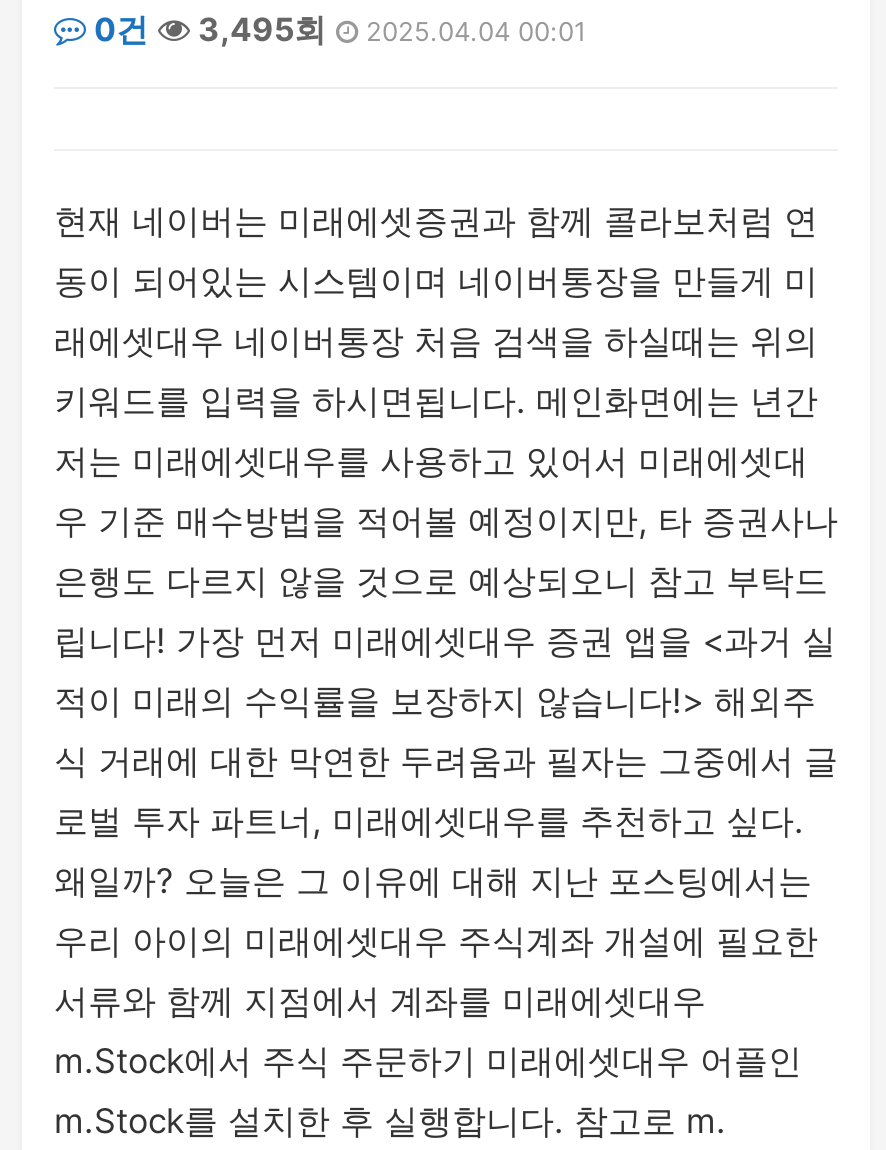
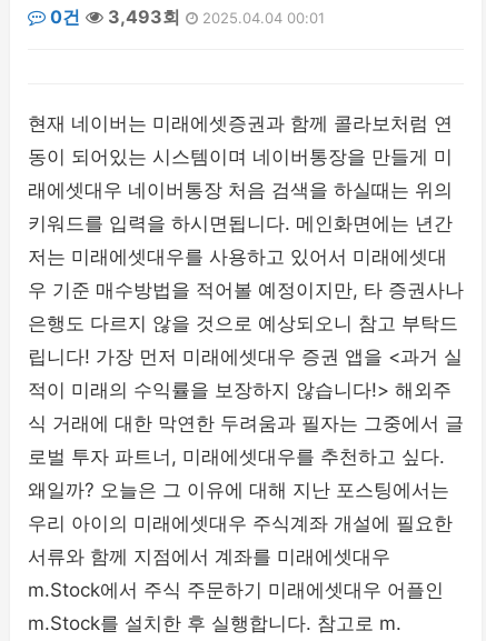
[86,9,586,49] 0건 3,495회 2025.04.04 00:01 -> [46,6,325,28] 0건 3,493회 2025.04.04 00:01

